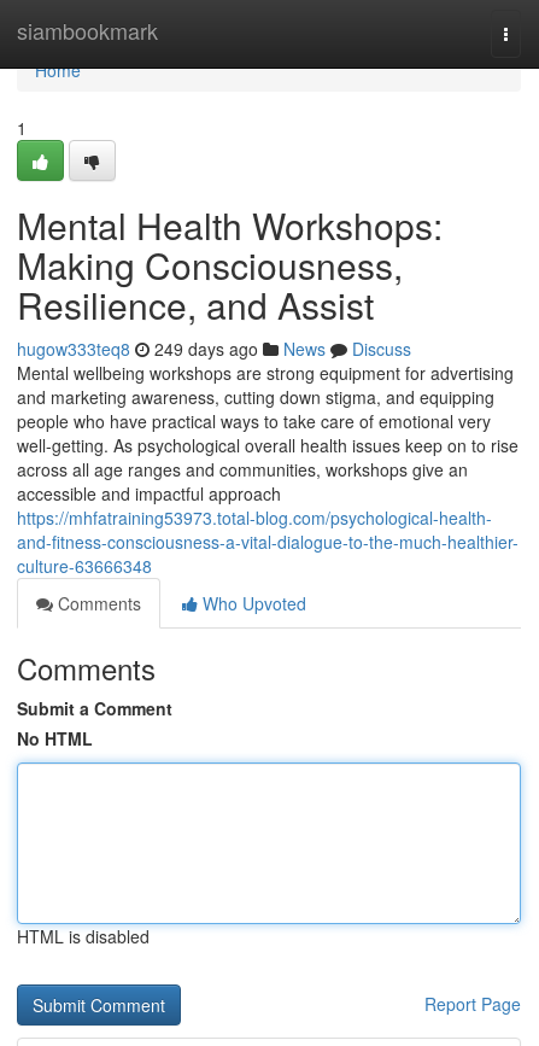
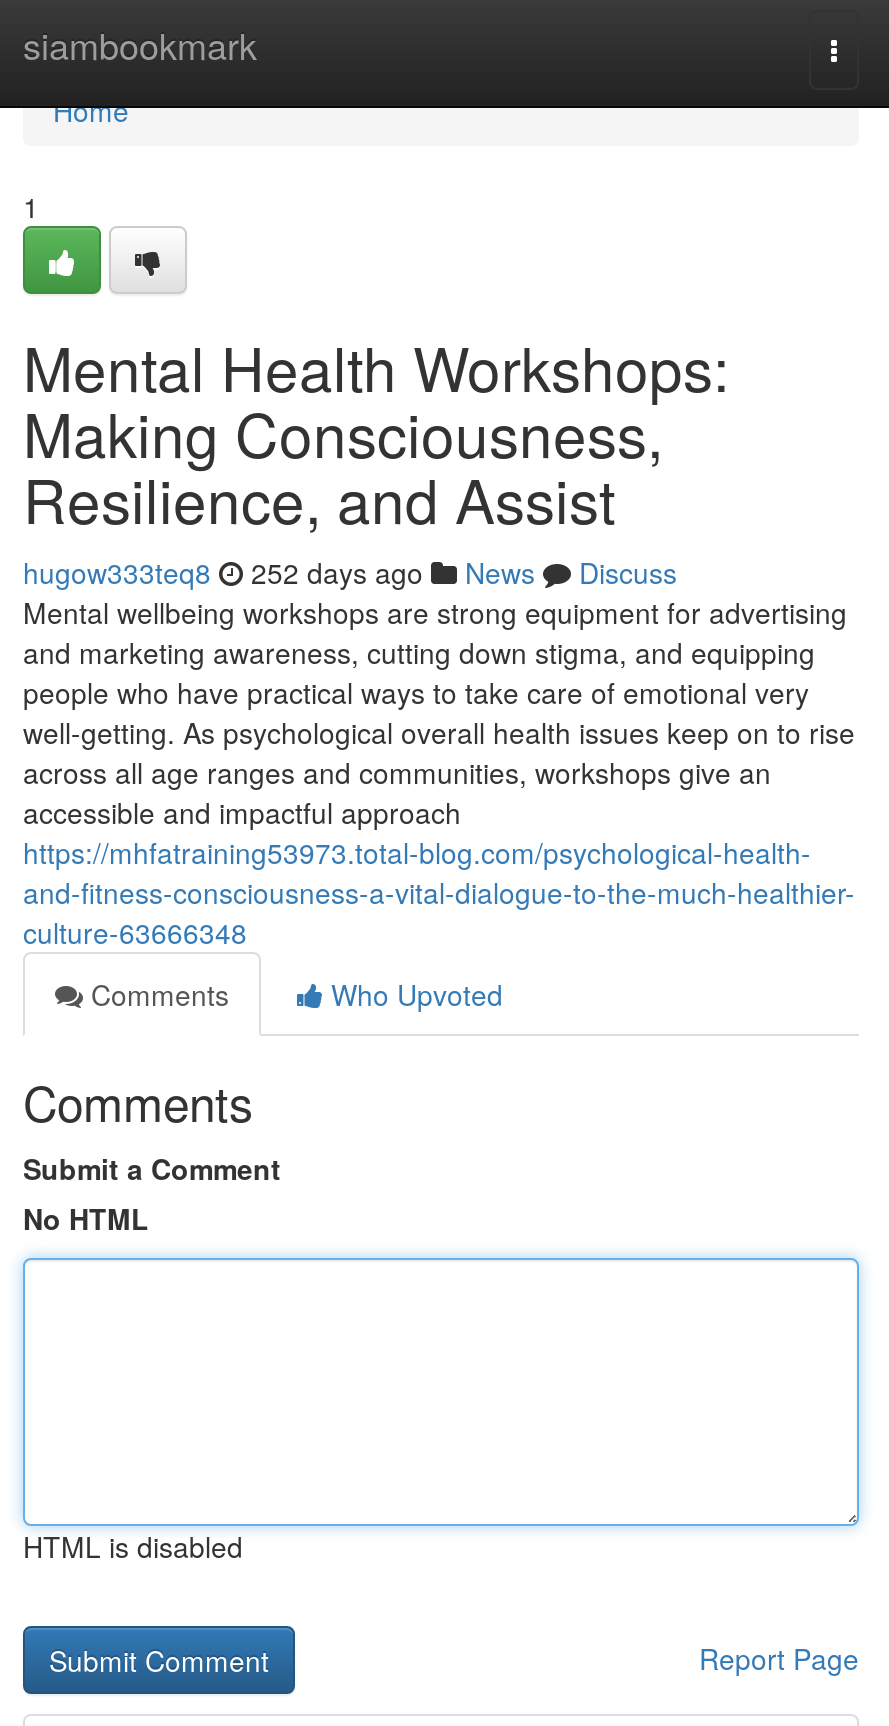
[17,337,411,361] hugow333teq8 249 days ago News Discuss -> [23,552,677,592] hugow333teq8 252 days ago News Discuss

